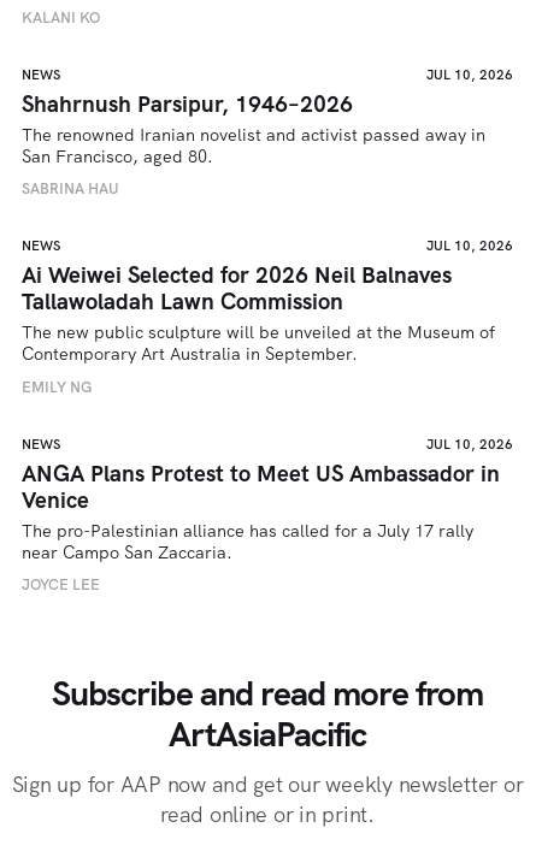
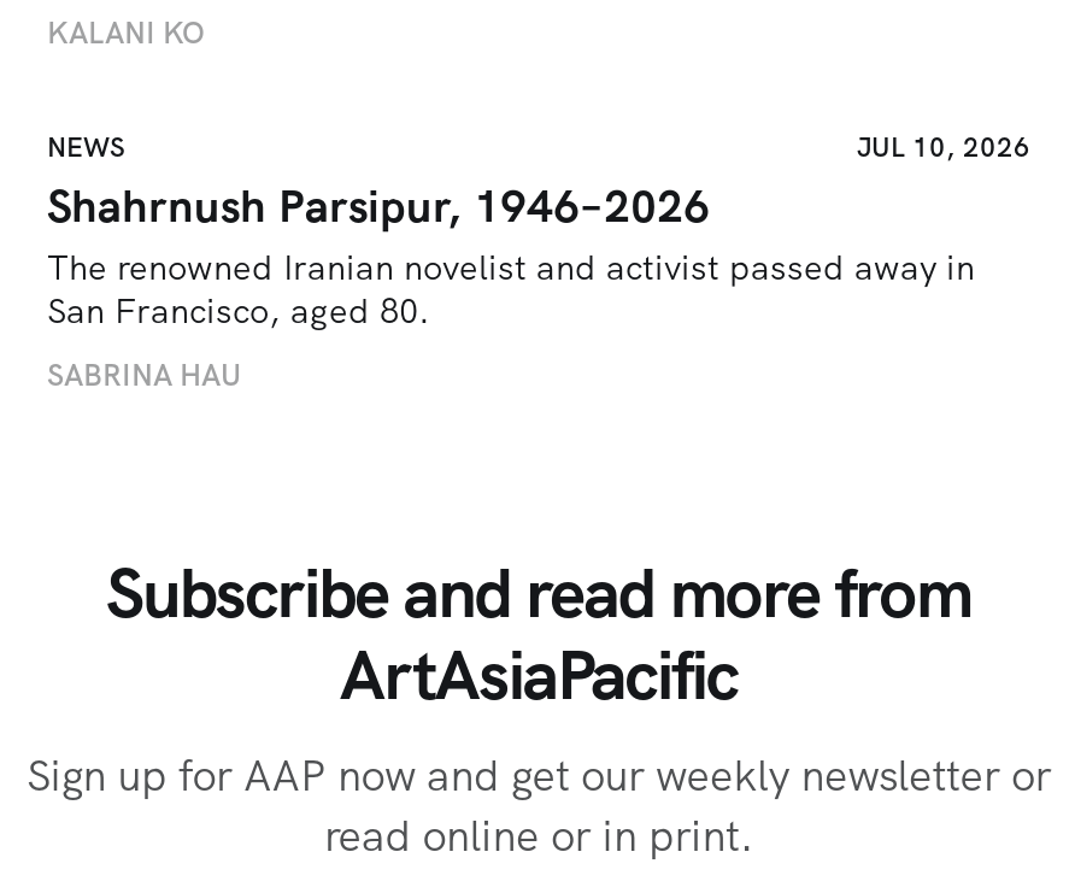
[22,237,513,595] NEWS | JUL 10, 2026 | Ai Weiwei Selected for 2026 Neil Balnaves | Tallawoladah Lawn Commission | The new public sculpture will be unveiled at the Museum of | Contemporary Art Australia in September. | EMILY NG | NEWS | JUL 10, 2026 | ANGA Plans Protest to Meet US Ambassador in | Venice | The pro-Palestinian alliance has called for a July 17 rally | near Campo San Zaccaria. | JOYCE LEE -> none

